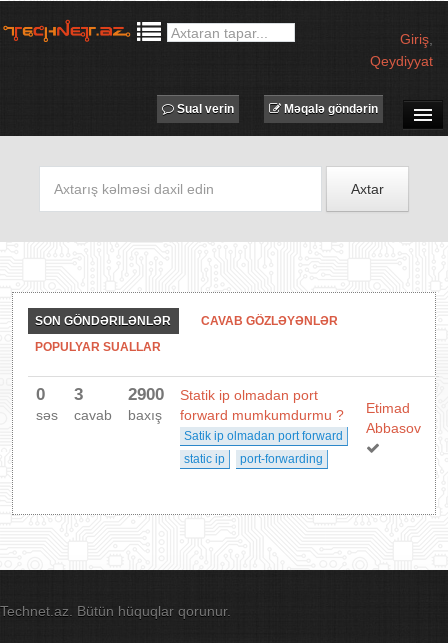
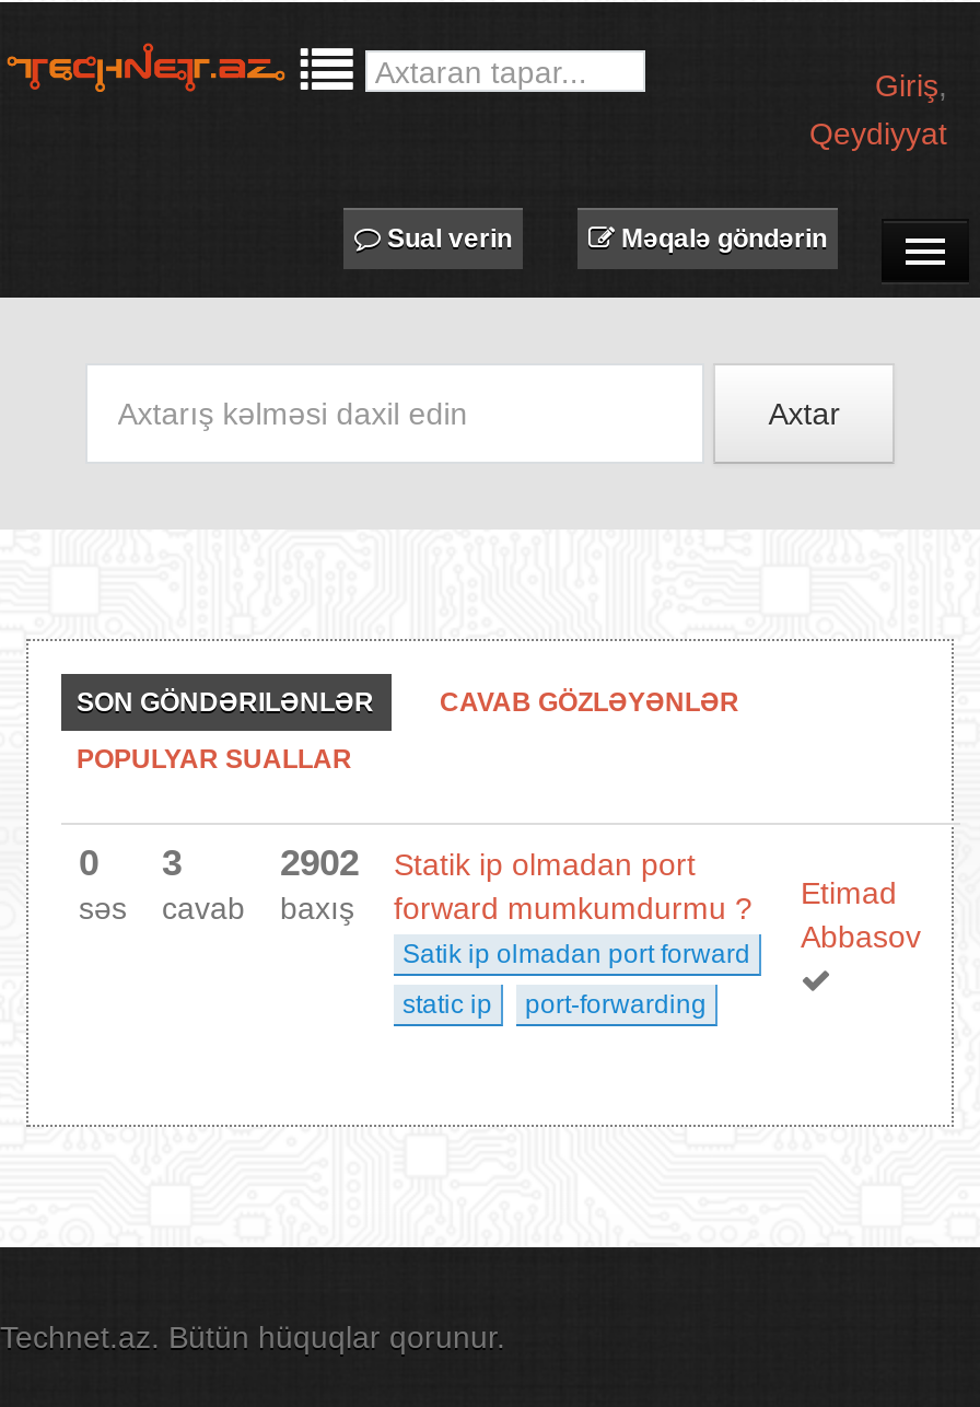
[128,385,318,404] 2900 Statik ip olmadan port -> [280,842,696,884] 2902 Statik ip olmadan port

